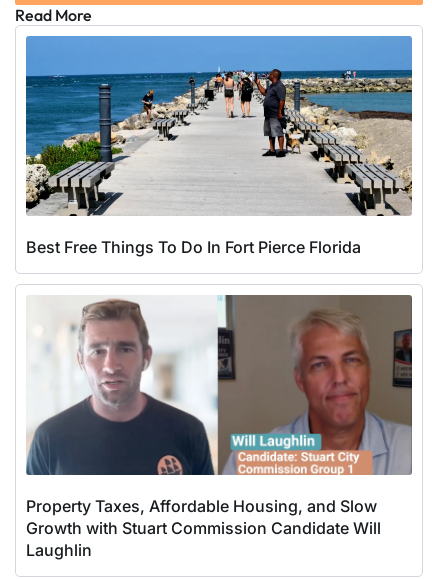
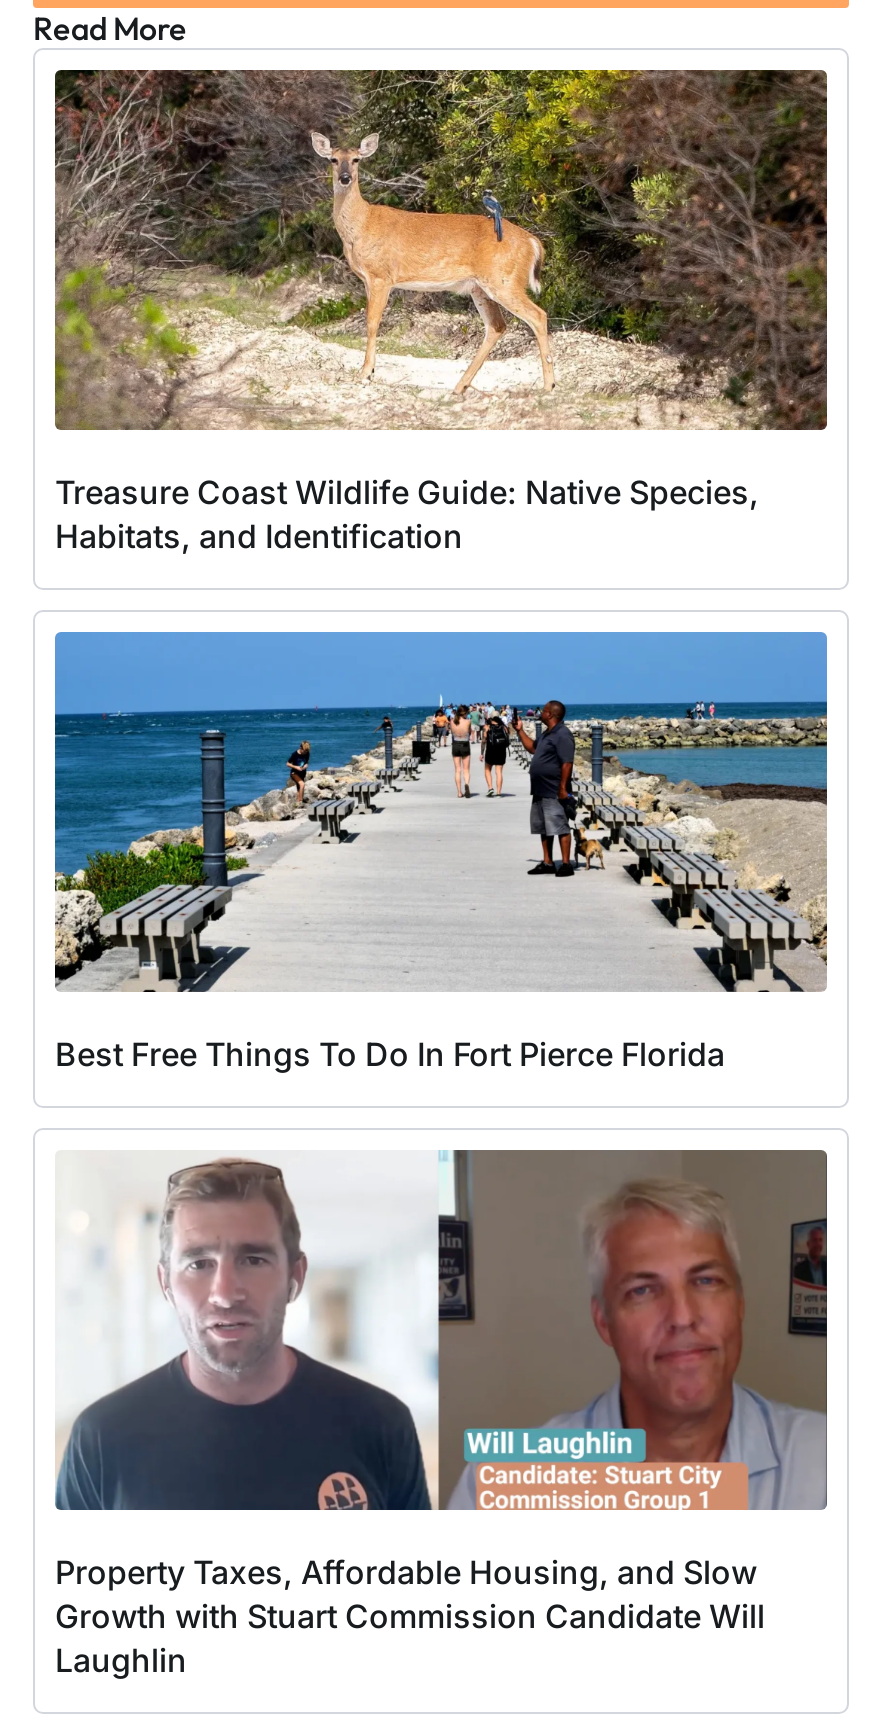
none -> [53,67,829,557] [image] | Treasure Coast Wildlife Guide: Native Species, | Habitats, and Identification

